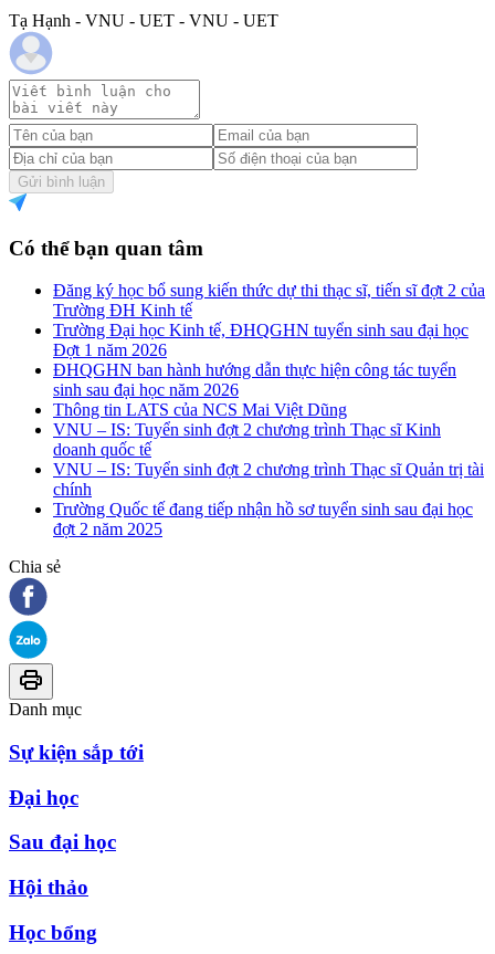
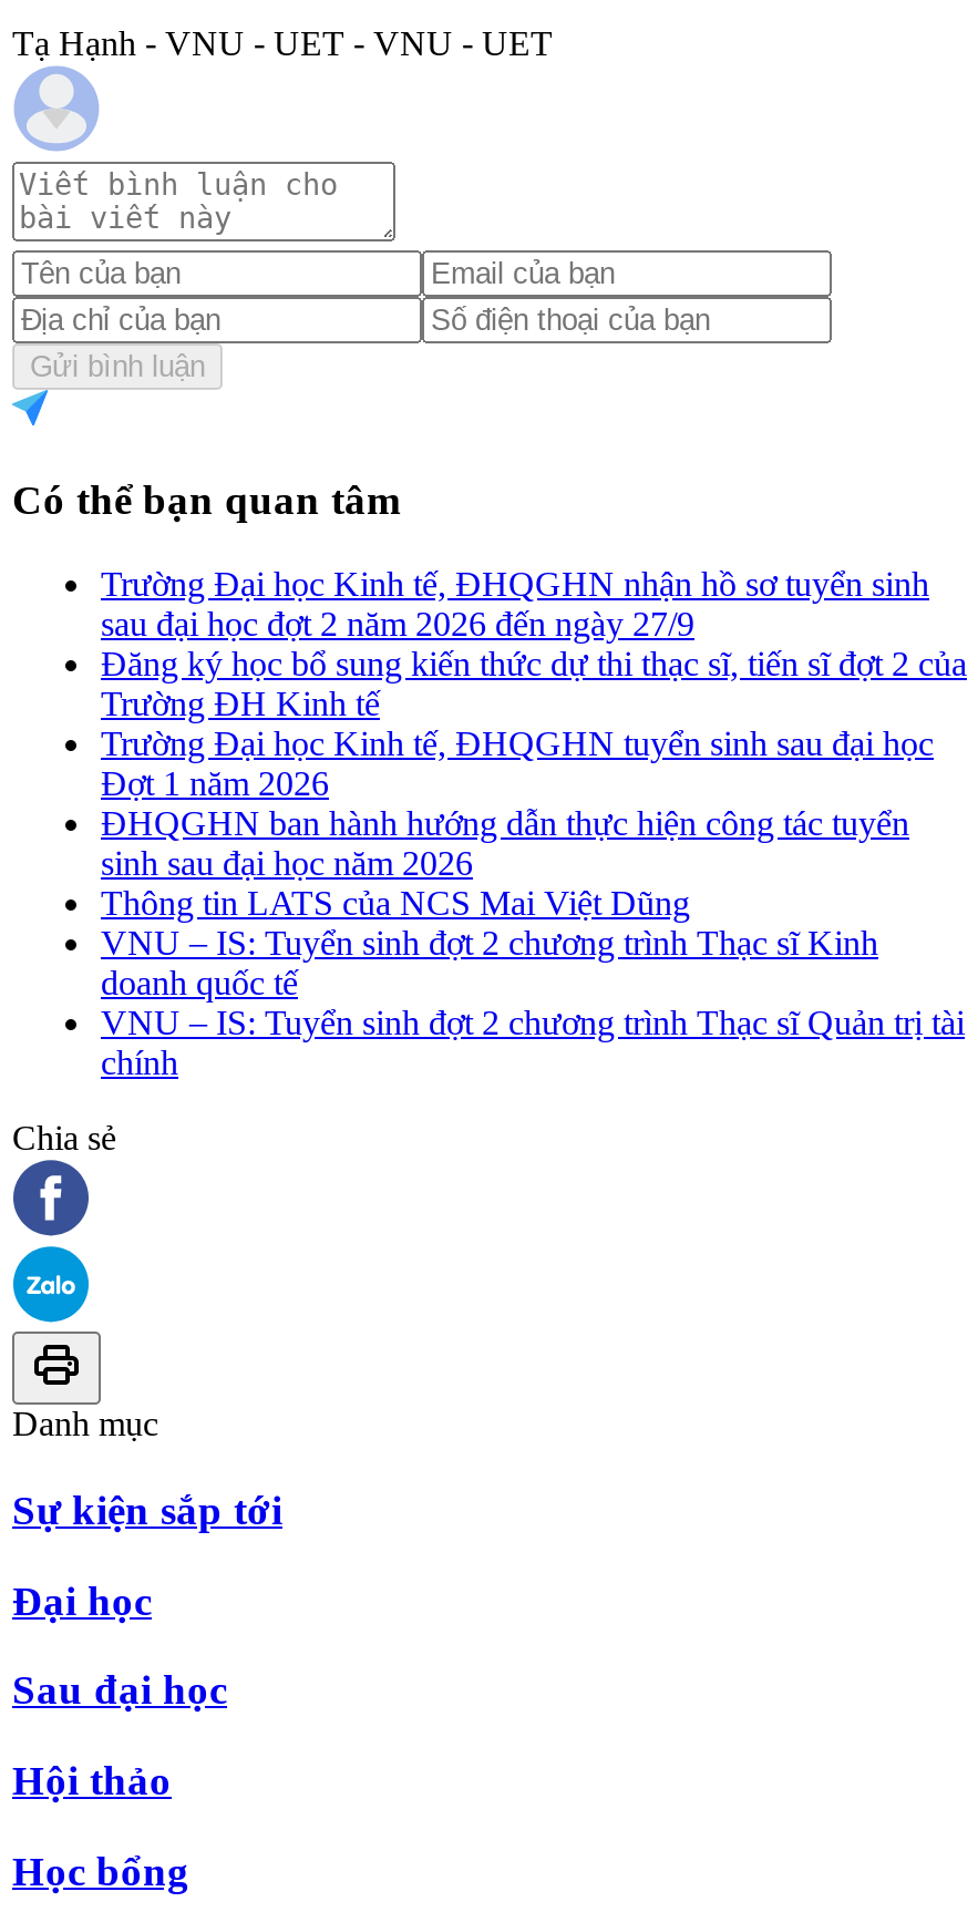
none -> [101,565,929,643] Trường Đại học Kinh tế, ĐHQGHN nhận hồ sơ tuyển sinh | sau đại học đợt 2 năm 2026 đến ngày 27/9
moved [53,281,485,499] -> [101,645,967,1082]: Đăng ký học bổ sung kiến thức dự thi thạc sĩ, tiến sĩ đợt 2 của | Trường ĐH Kinh tế | Trường Đại học Kinh tế, ĐHQGHN tuyển sinh sau đại học | ... | VNU – IS: Tuyển sinh đợt 2 chương trình Thạc sĩ Quản trị tài | chính
[53,500,473,539] Trường Quốc tế đang tiếp nhận hồ sơ tuyển sinh sau đại học | đợt 2 năm 2025 -> none

